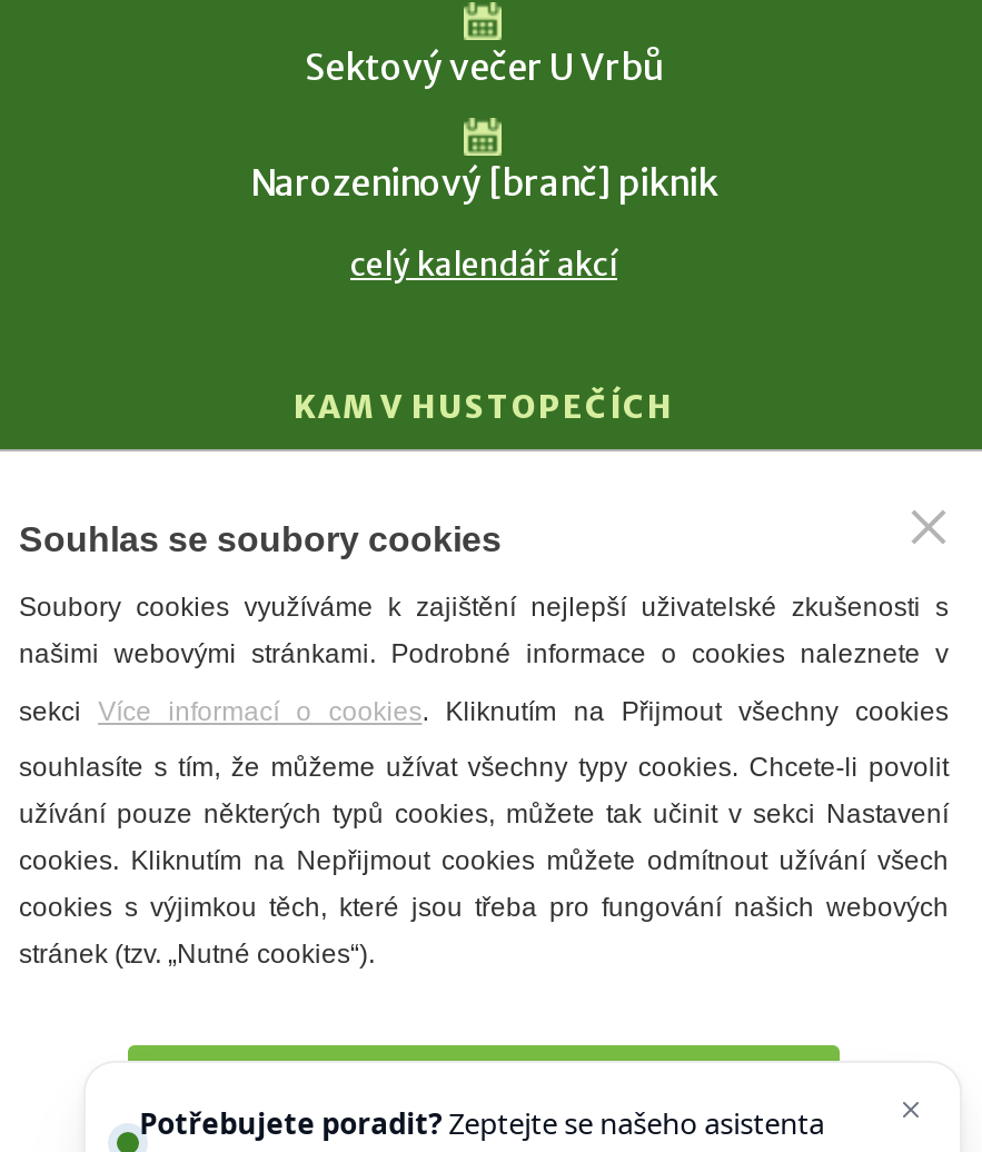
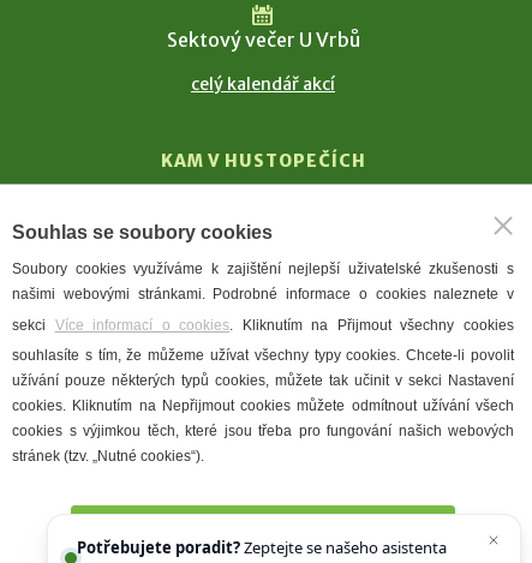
[250,160,717,205] Narozeninový [branč] piknik -> none

